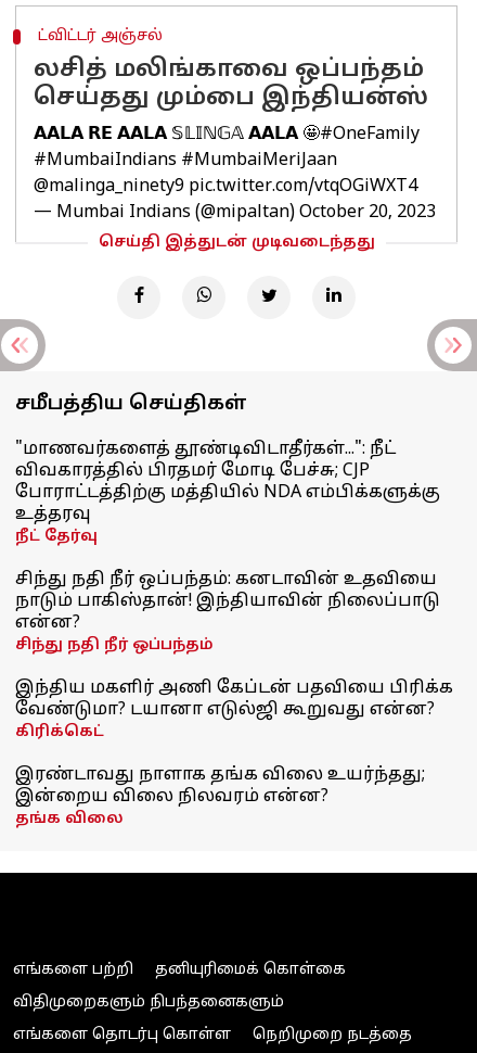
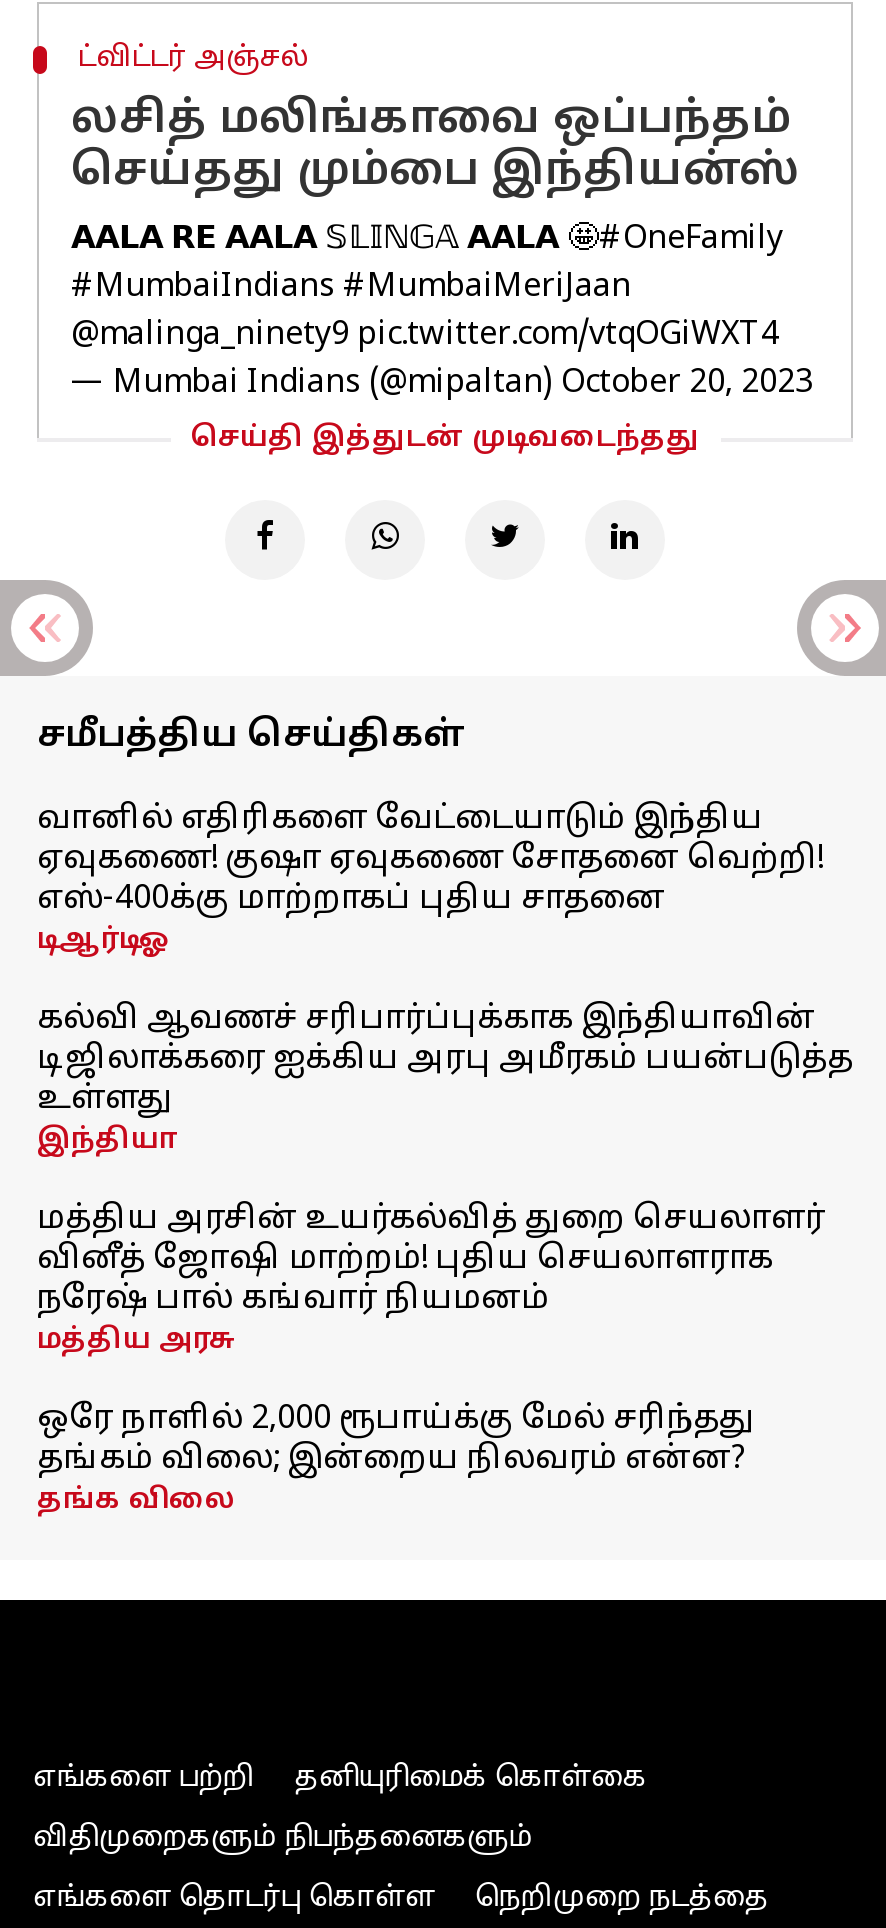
[15,439,440,546] "மாணவர்களைத் தூண்டிவிடாதீர்கள்...": நீட் | விவகாரத்தில் பிரதமர் மோடி பேச்சு; CJP | போராட்டத்திற்கு மத்தியில் NDA எம்பிக்களுக்கு | உத்தரவு | நீட் தேர்வு -> [37,800,823,958] வானில் எதிரிகளை வேட்டையாடும் இந்திய | ஏவுகணை! குஷா ஏவுகணை சோதனை வெற்றி! | எஸ்-400க்கு மாற்றாகப் புதிய சாதனை | டிஆர்டிஓ
[15,569,440,655] சிந்து நதி நீர் ஒப்பந்தம்: கனடாவின் உதவியை | நாடும் பாகிஸ்தான்! இந்தியாவின் நிலைப்பாடு | என்ன? | சிந்து நதி நீர் ஒப்பந்தம் -> [37,1000,853,1158] கல்வி ஆவணச் சரிபார்ப்புக்காக இந்தியாவின் | டிஜிலாக்கரை ஐக்கிய அரபு அமீரகம் பயன்படுத்த | உள்ளது | இந்தியா
[15,677,453,741] இந்திய மகளிர் அணி கேப்டன் பதவியை பிரிக்க | வேண்டுமா? டயானா எடுல்ஜி கூறுவது என்ன? | கிரிக்கெட் -> [37,1200,825,1358] மத்திய அரசின் உயர்கல்வித் துறை செயலாளர் | வினீத் ஜோஷி மாற்றம்! புதிய செயலாளராக | நரேஷ் பால் கங்வார் நியமனம் | மத்திய அரசு
[15,764,425,808] இரண்டாவது நாளாக தங்க விலை உயர்ந்தது; | இன்றைய விலை நிலவரம் என்ன? -> [37,1400,755,1480] ஒரே நாளில் 2,000 ரூபாய்க்கு மேல் சரிந்தது | தங்கம் விலை; இன்றைய நிலவரம் என்ன?

